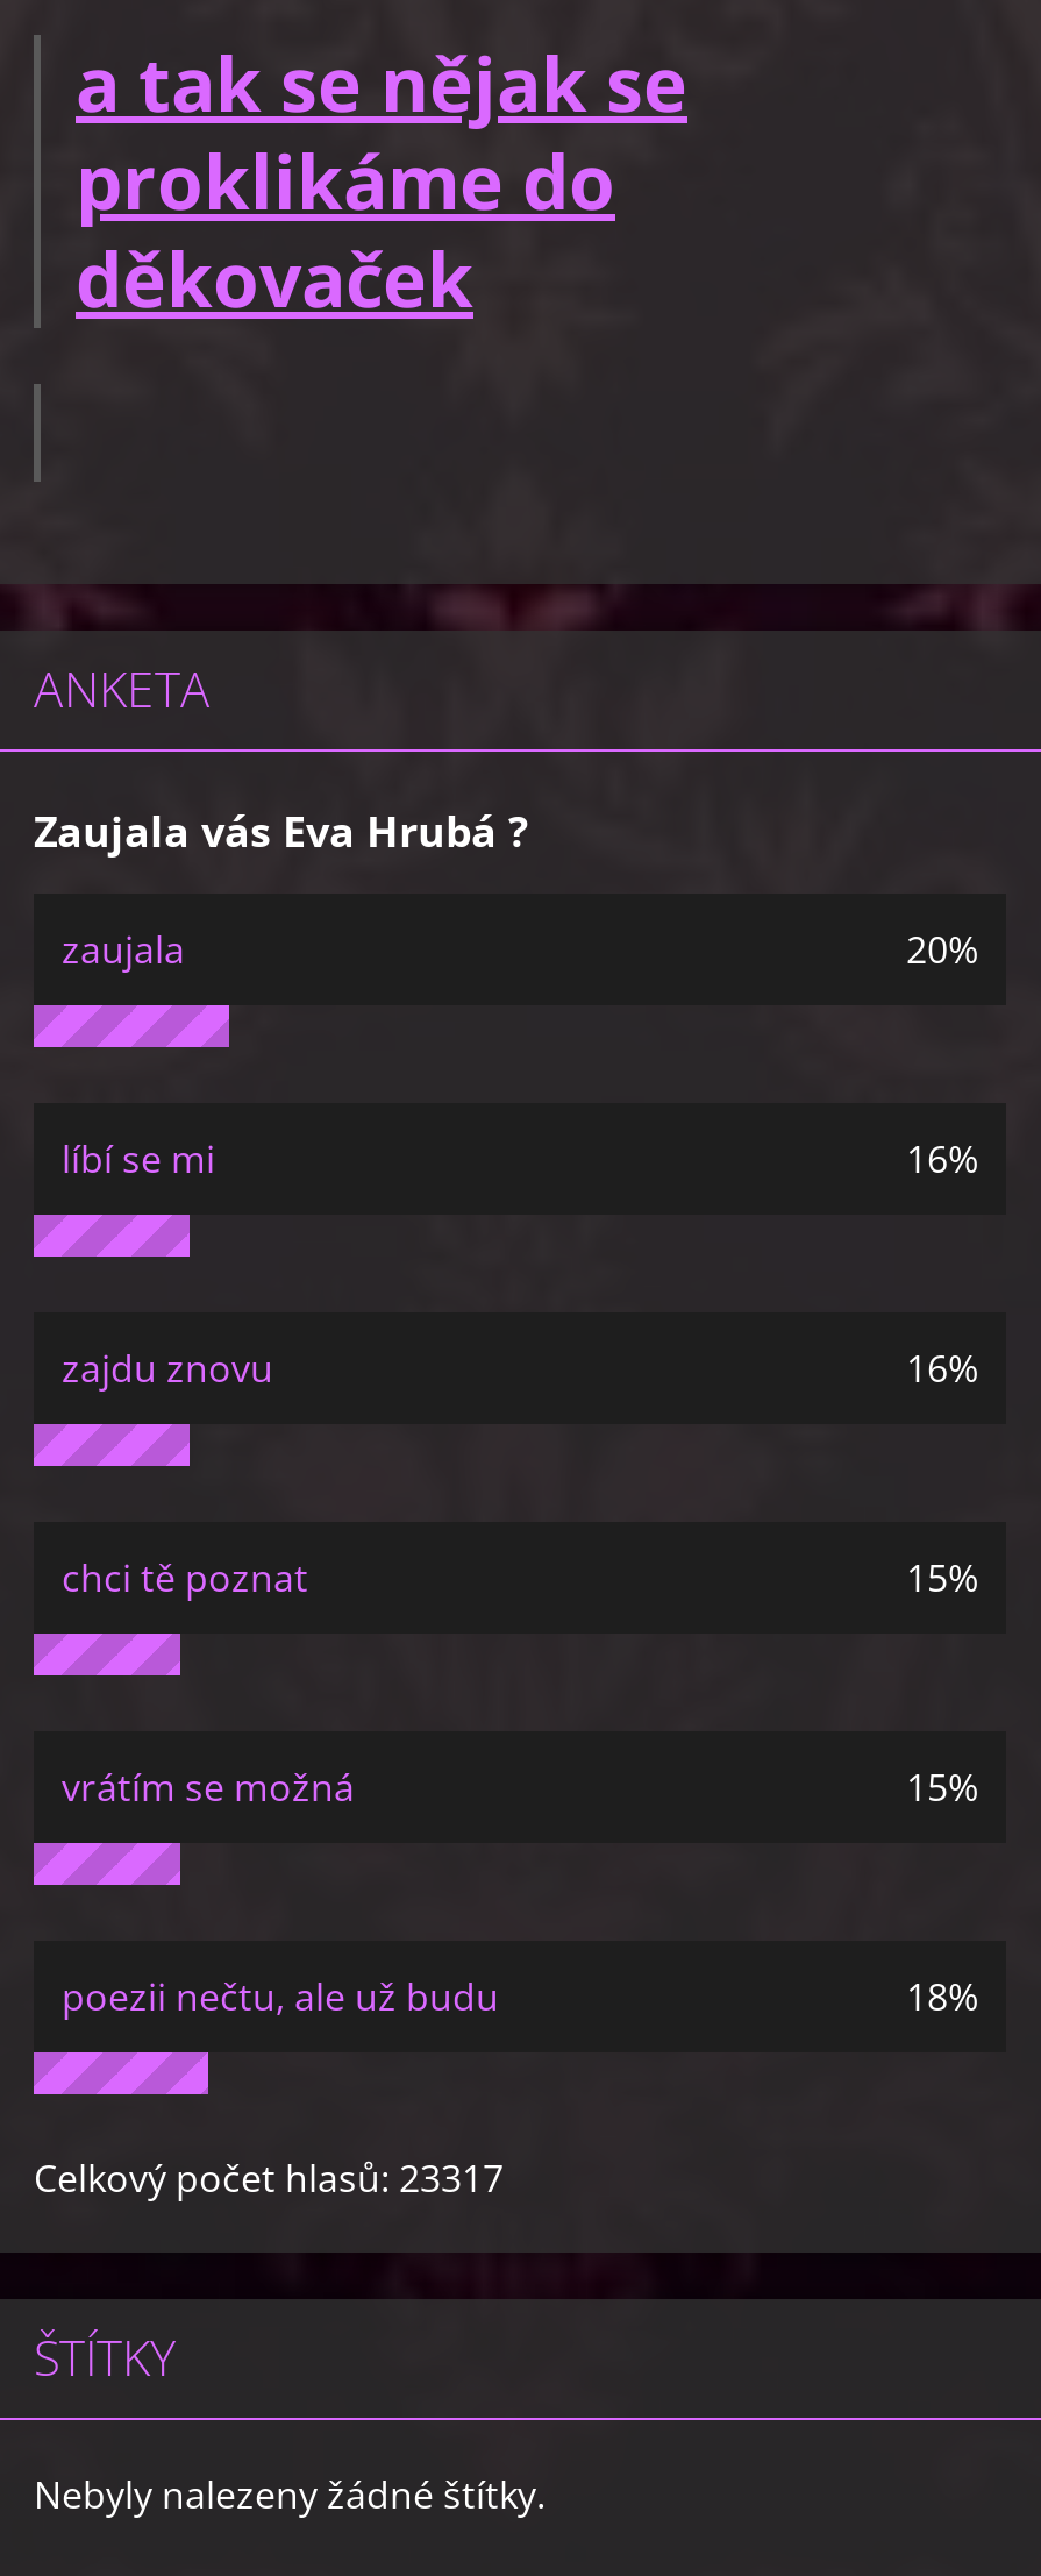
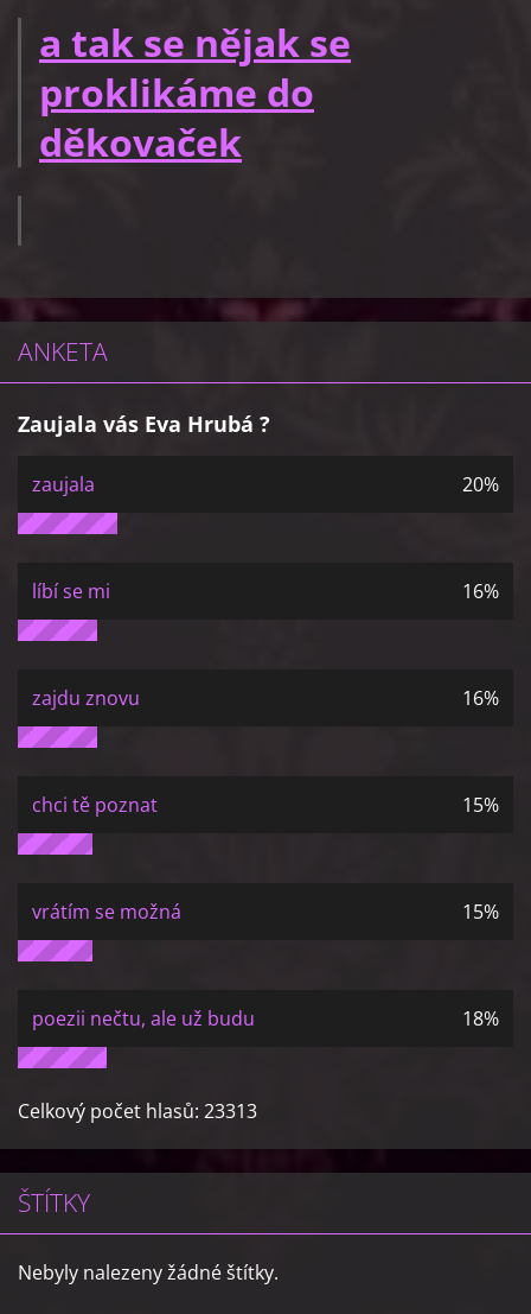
[34,2152,504,2204] Celkový počet hlasů: 23317 -> [18,1098,257,1124] Celkový počet hlasů: 23313

